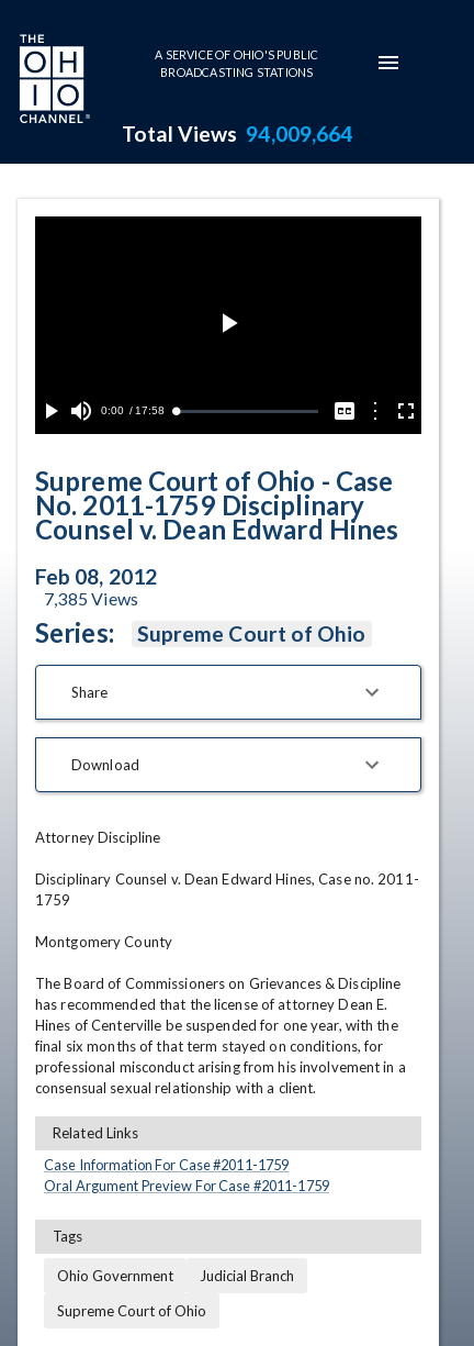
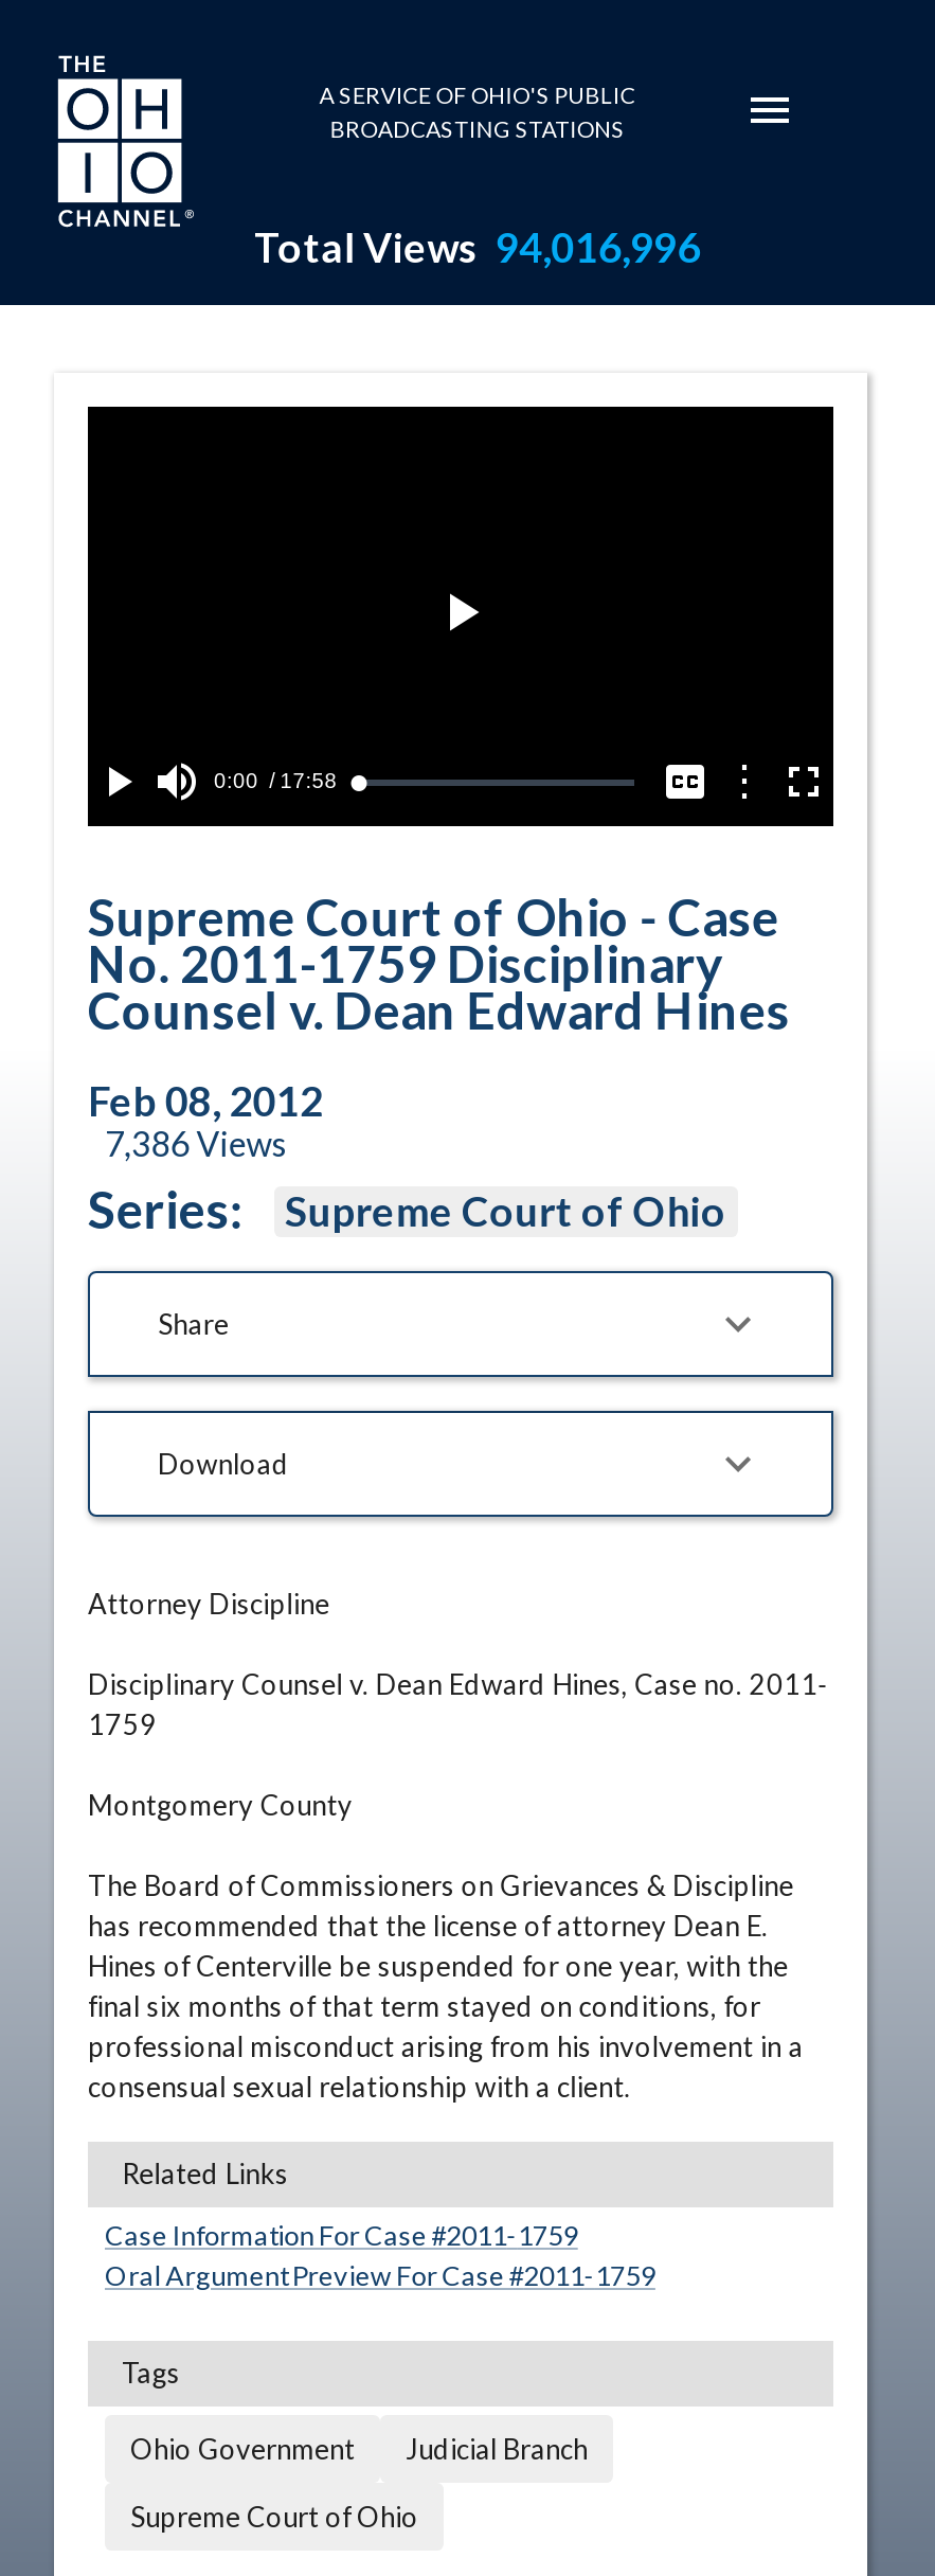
[121,121,352,146] Total Views 94,009,664 -> [254,222,700,271] Total Views 94,016,996
[44,588,138,609] 7,385 Views -> [105,1123,287,1163] 7,386 Views

